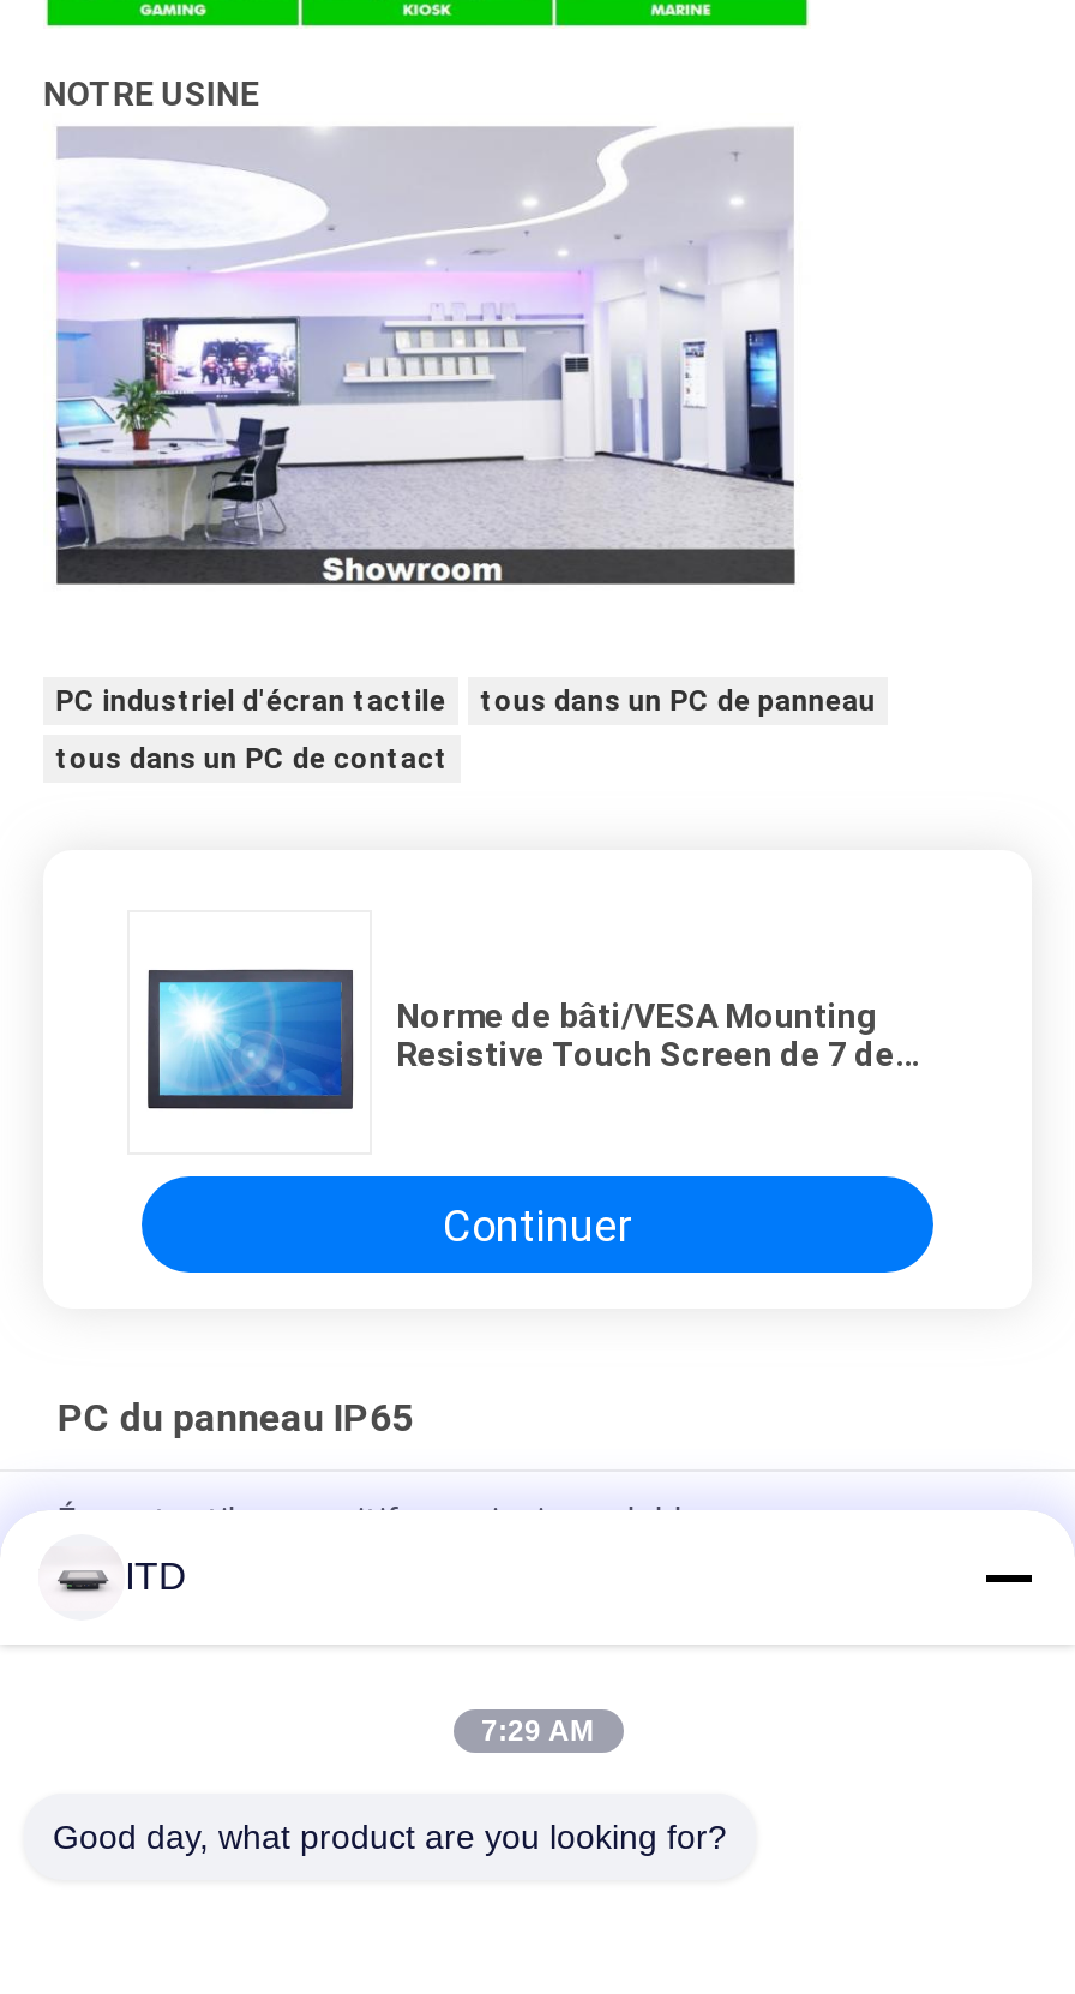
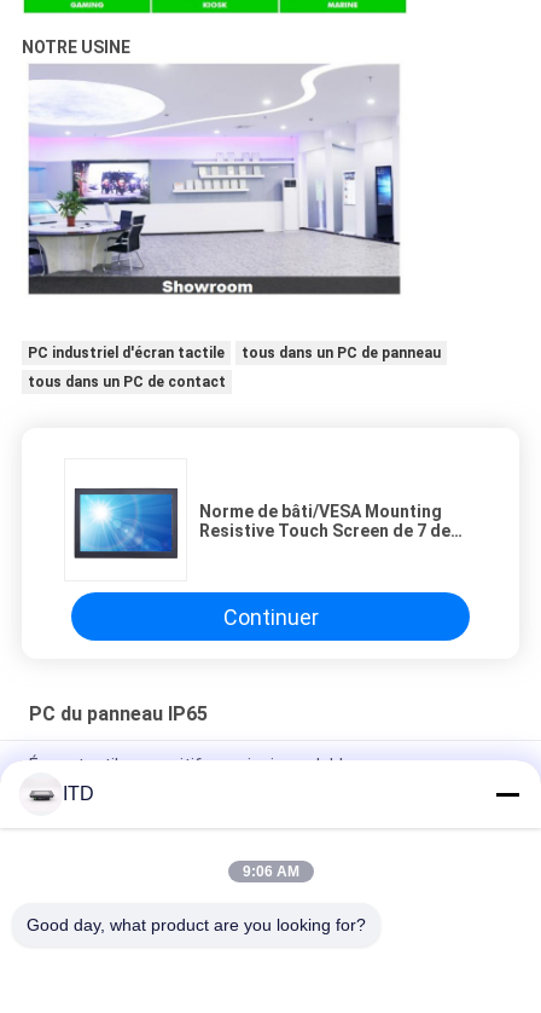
[481,1714,594,1748] 7:29 AM -> [242,863,299,880] 9:06 AM

